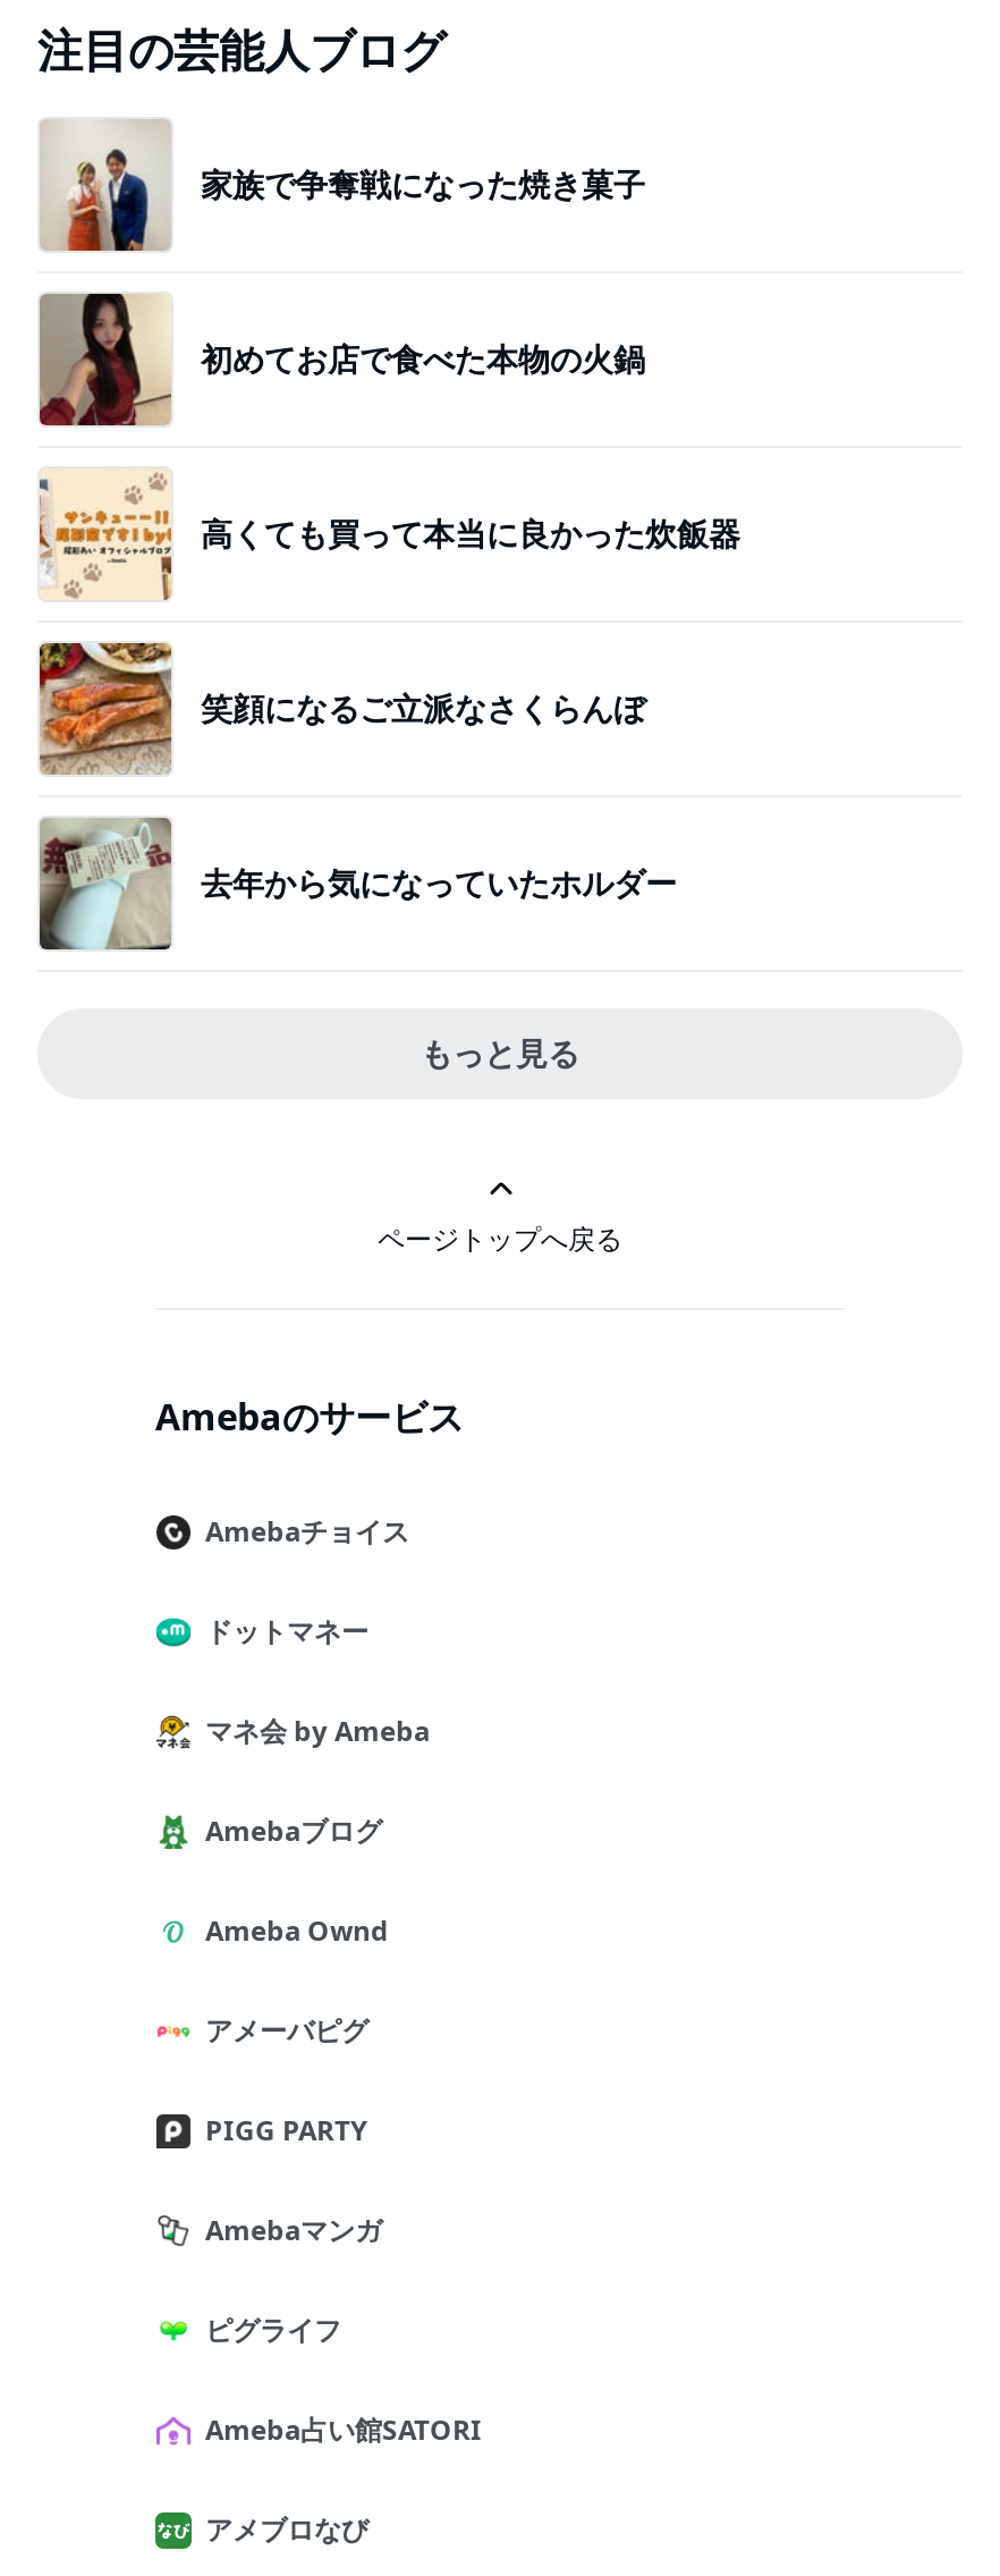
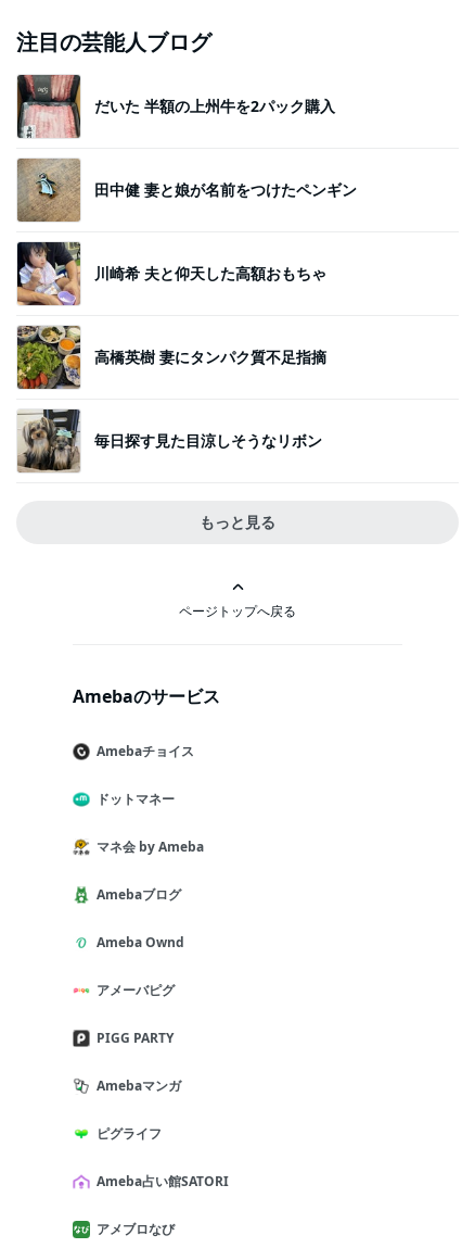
[40,119,645,253] [image] | 家族で争奪戦になった焼き菓子 -> [16,74,335,138] [image] | だいた 半額の上州牛を2パック購入
[37,292,645,428] [image] | 初めてお店で食べた本物の火鍋 -> [16,159,357,223] [image] | 田中健 妻と娘が名前をつけたペンギン
[37,468,740,600] [image] | 高くても買って本当に良かった炊飯器 -> [16,241,326,306] [image] | 川崎希 夫と仰天した高額おもちゃ
[37,641,645,777] [image] | 笑顔になるご立派なさくらんぼ -> [16,325,326,390] [image] | 高橋英樹 妻にタンパク質不足指摘
[37,816,677,952] [image] | 去年から気になっていたホルダー -> [16,408,322,474] [image] | 毎日探す見た目涼しそうなリボン

